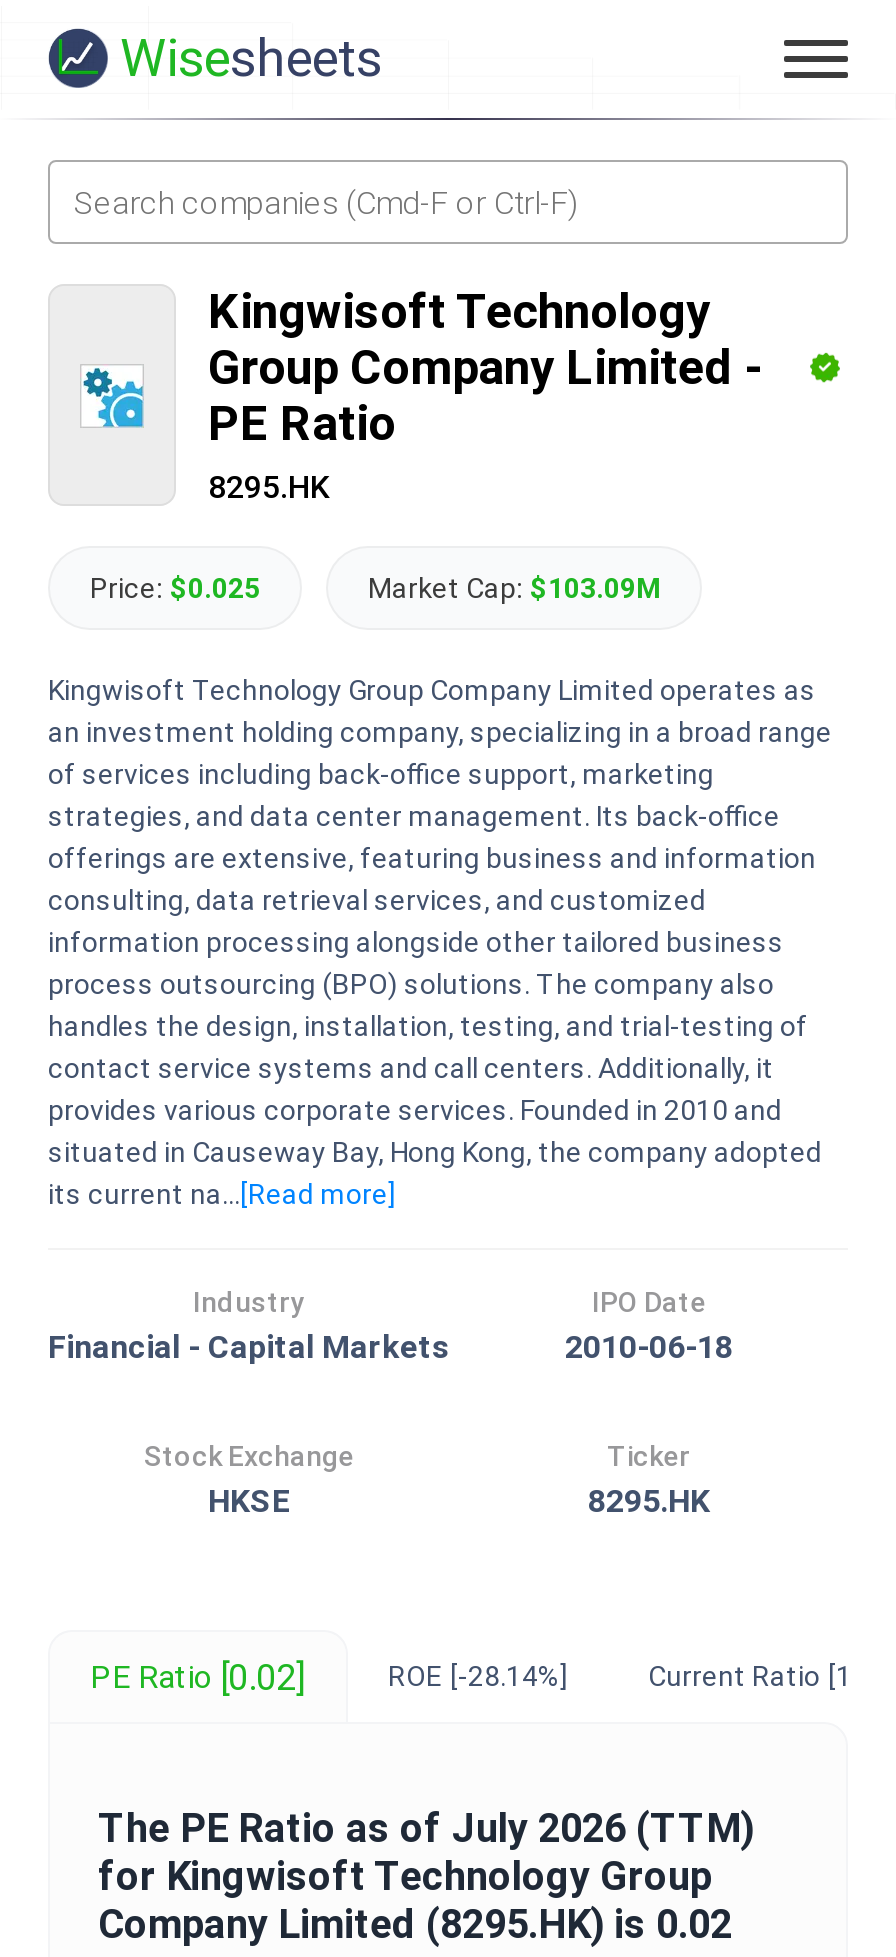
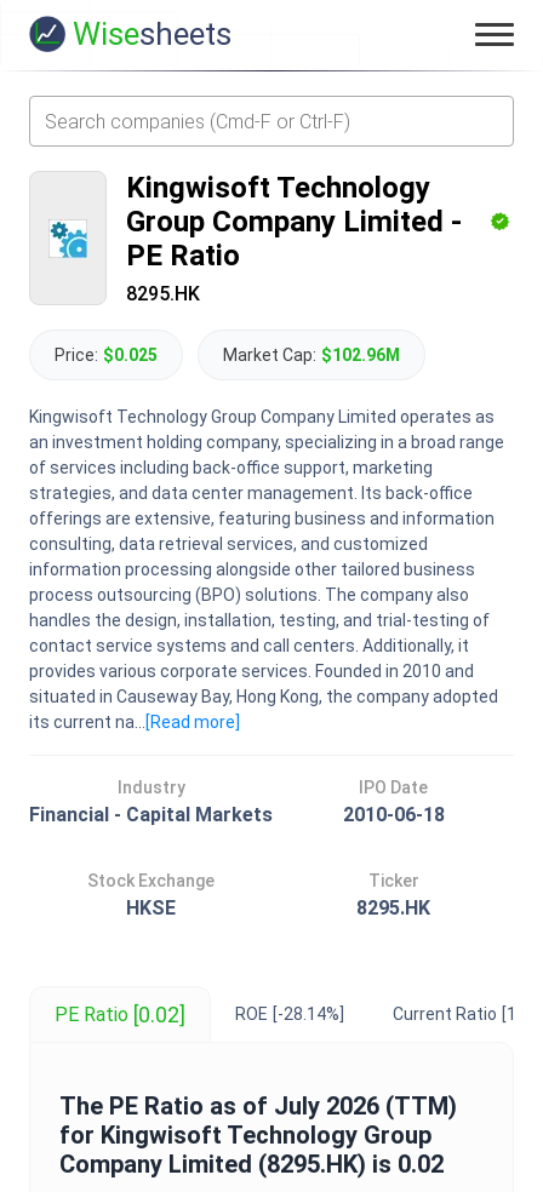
[368,572,660,604] Market Cap: $103.09M -> [223,345,400,365] Market Cap: $102.96M

